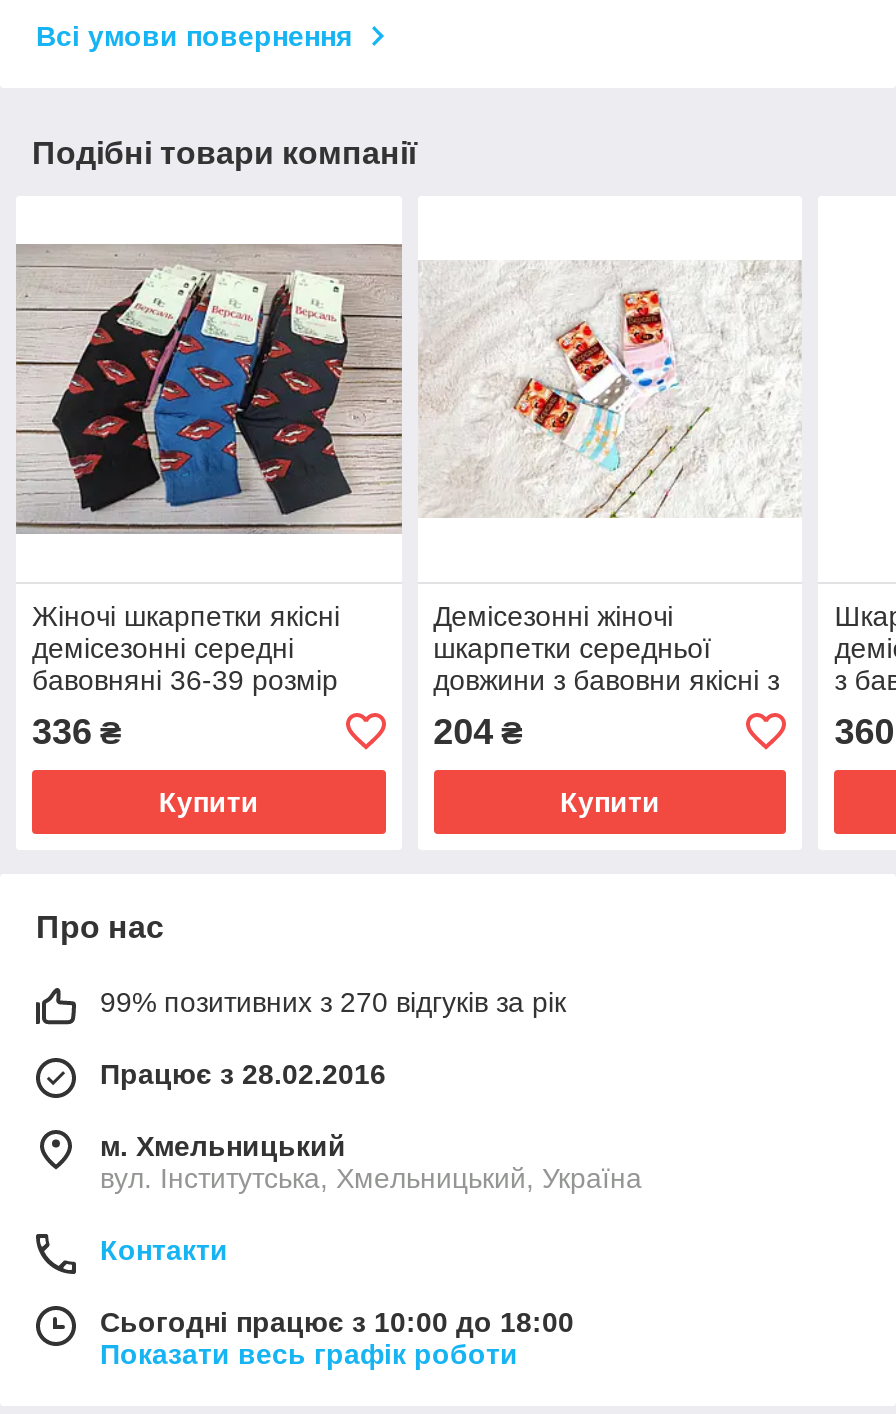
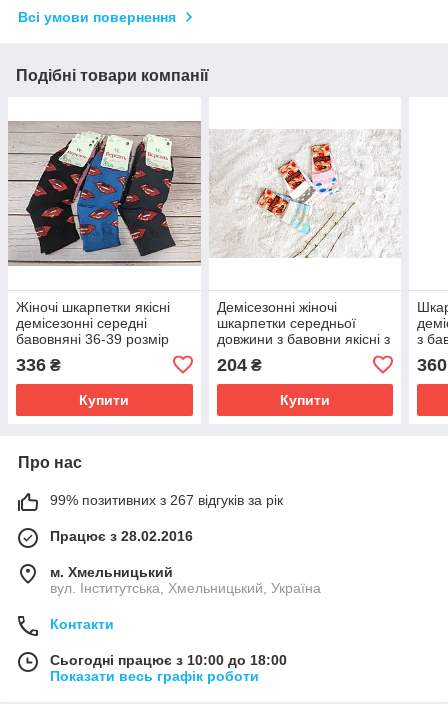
[100,985,566,1017] 99% позитивних з 270 відгуків за рік -> [50,492,283,508] 99% позитивних з 267 відгуків за рік

